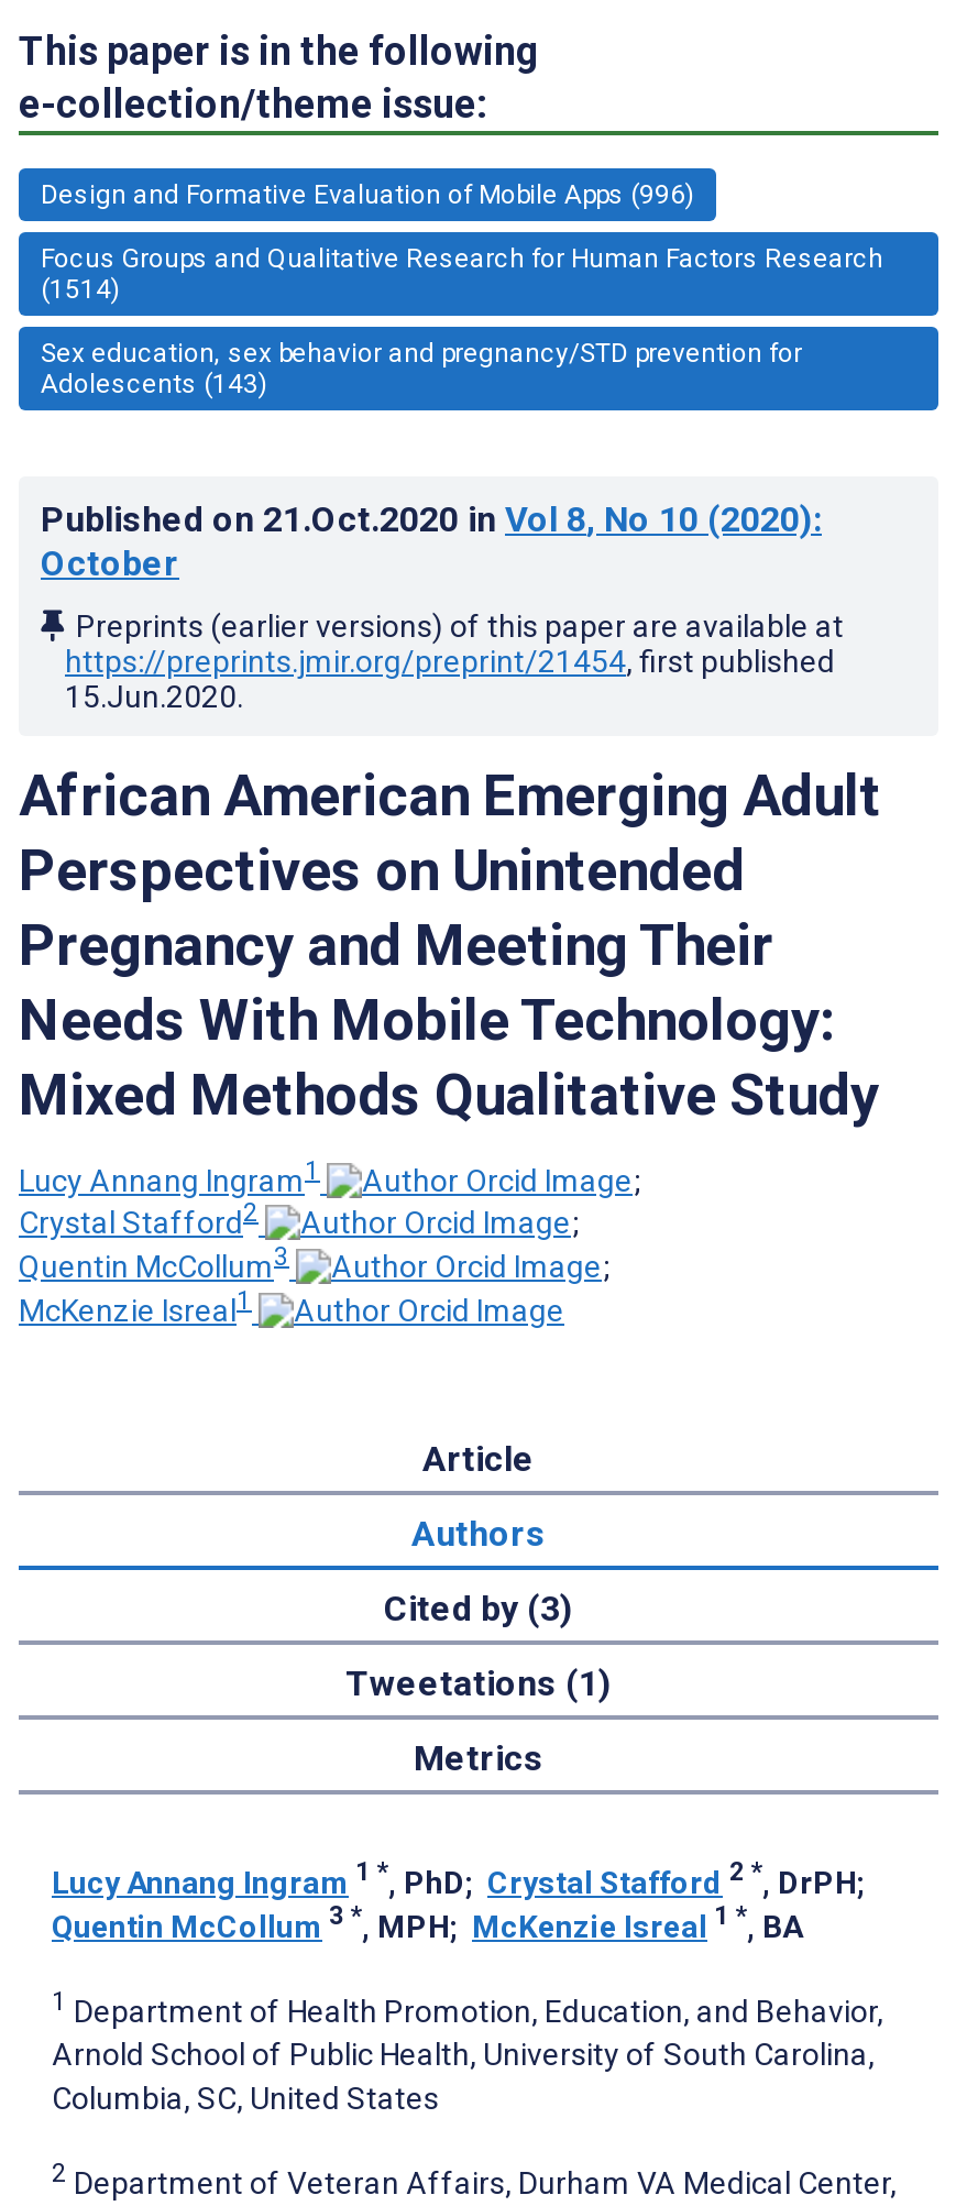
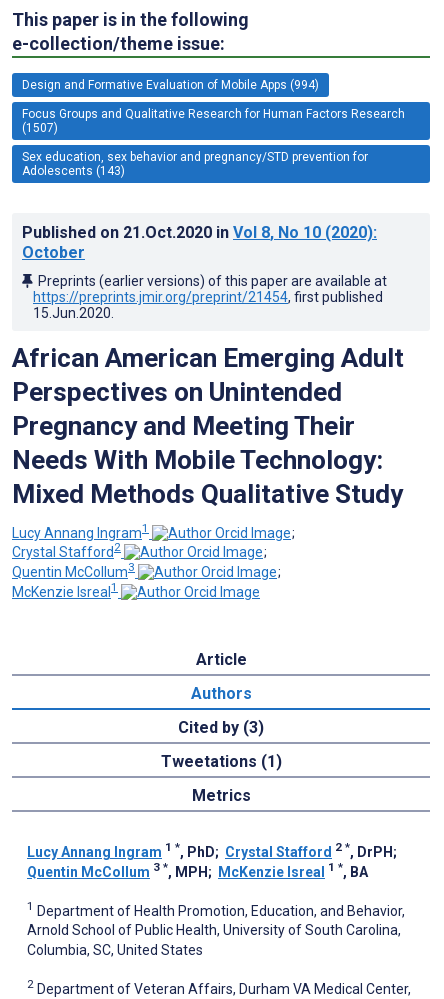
[41,179,694,210] Design and Formative Evaluation of Mobile Apps (996) -> [22,78,319,92] Design and Formative Evaluation of Mobile Apps (994)
[41,274,120,305] (1514) -> [22,121,58,135] (1507)

